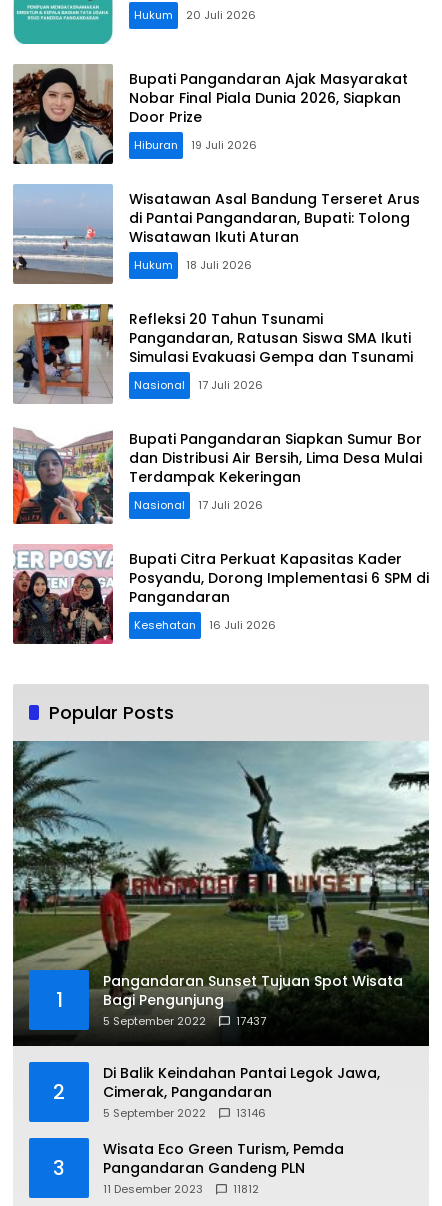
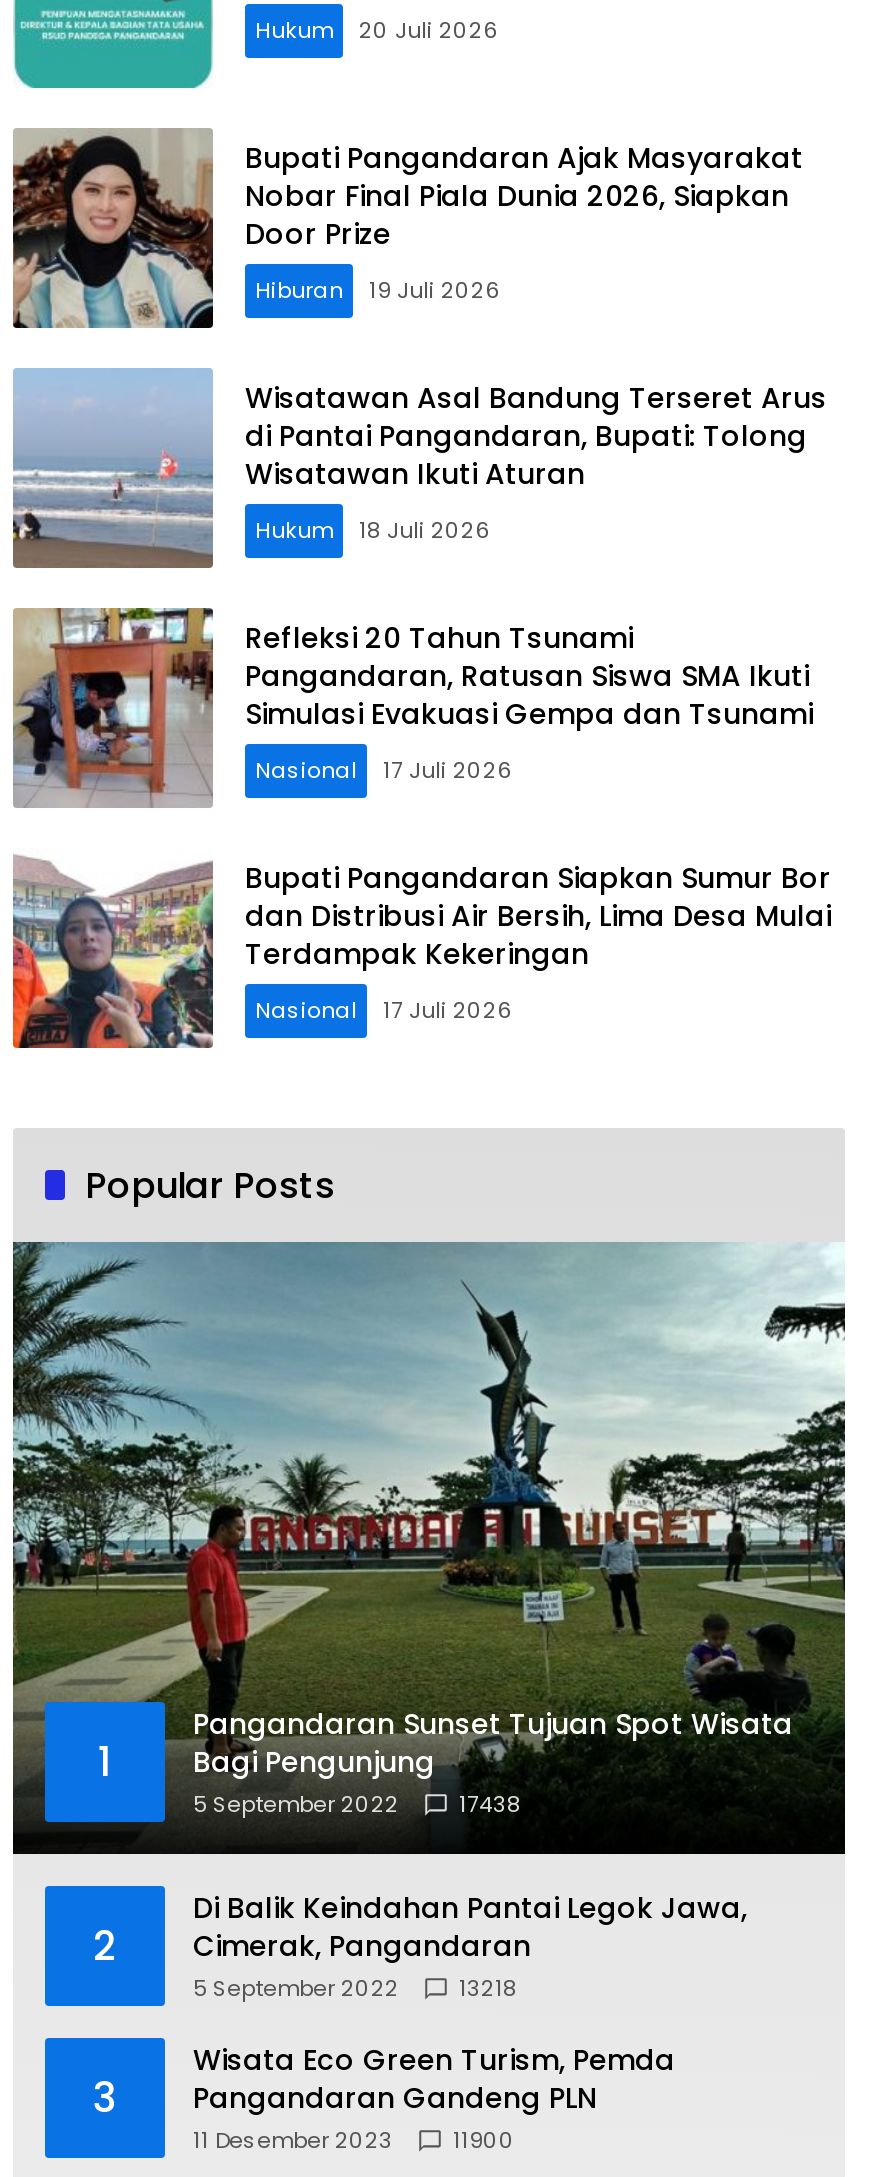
[12,544,429,645] [image] | Bupati Citra Perkuat Kapasitas Kader | Posyandu, Dorong Implementasi 6 SPM di | Pangandaran | Kesehatan | 16 Juli 2026 -> none
[103,1013,266,1029] 5 September 2022 17437 -> [193,1787,521,1819] 5 September 2022 17438
[103,1105,266,1121] 5 September 2022 13146 -> [193,1971,517,2003] 5 September 2022 13218
[103,1181,259,1197] 11 Desember 2023 11812 -> [193,2123,515,2155] 11 Desember 2023 11900

